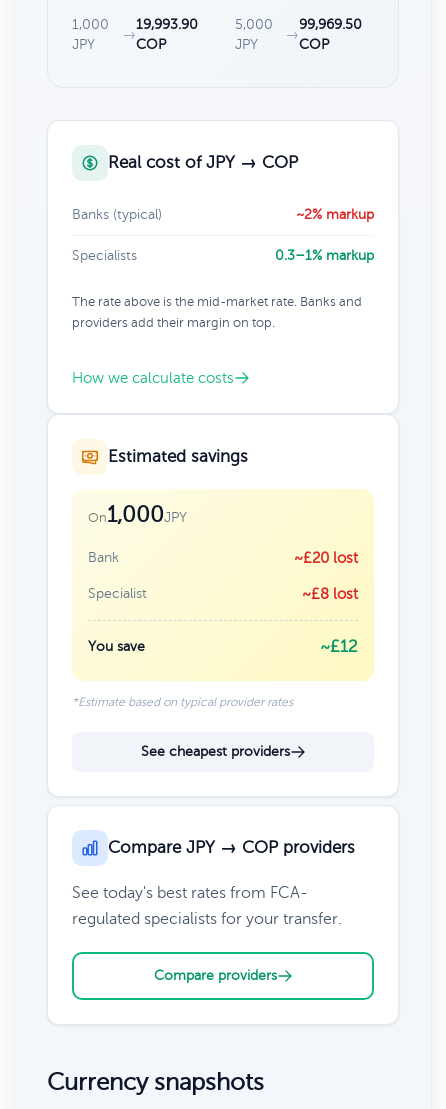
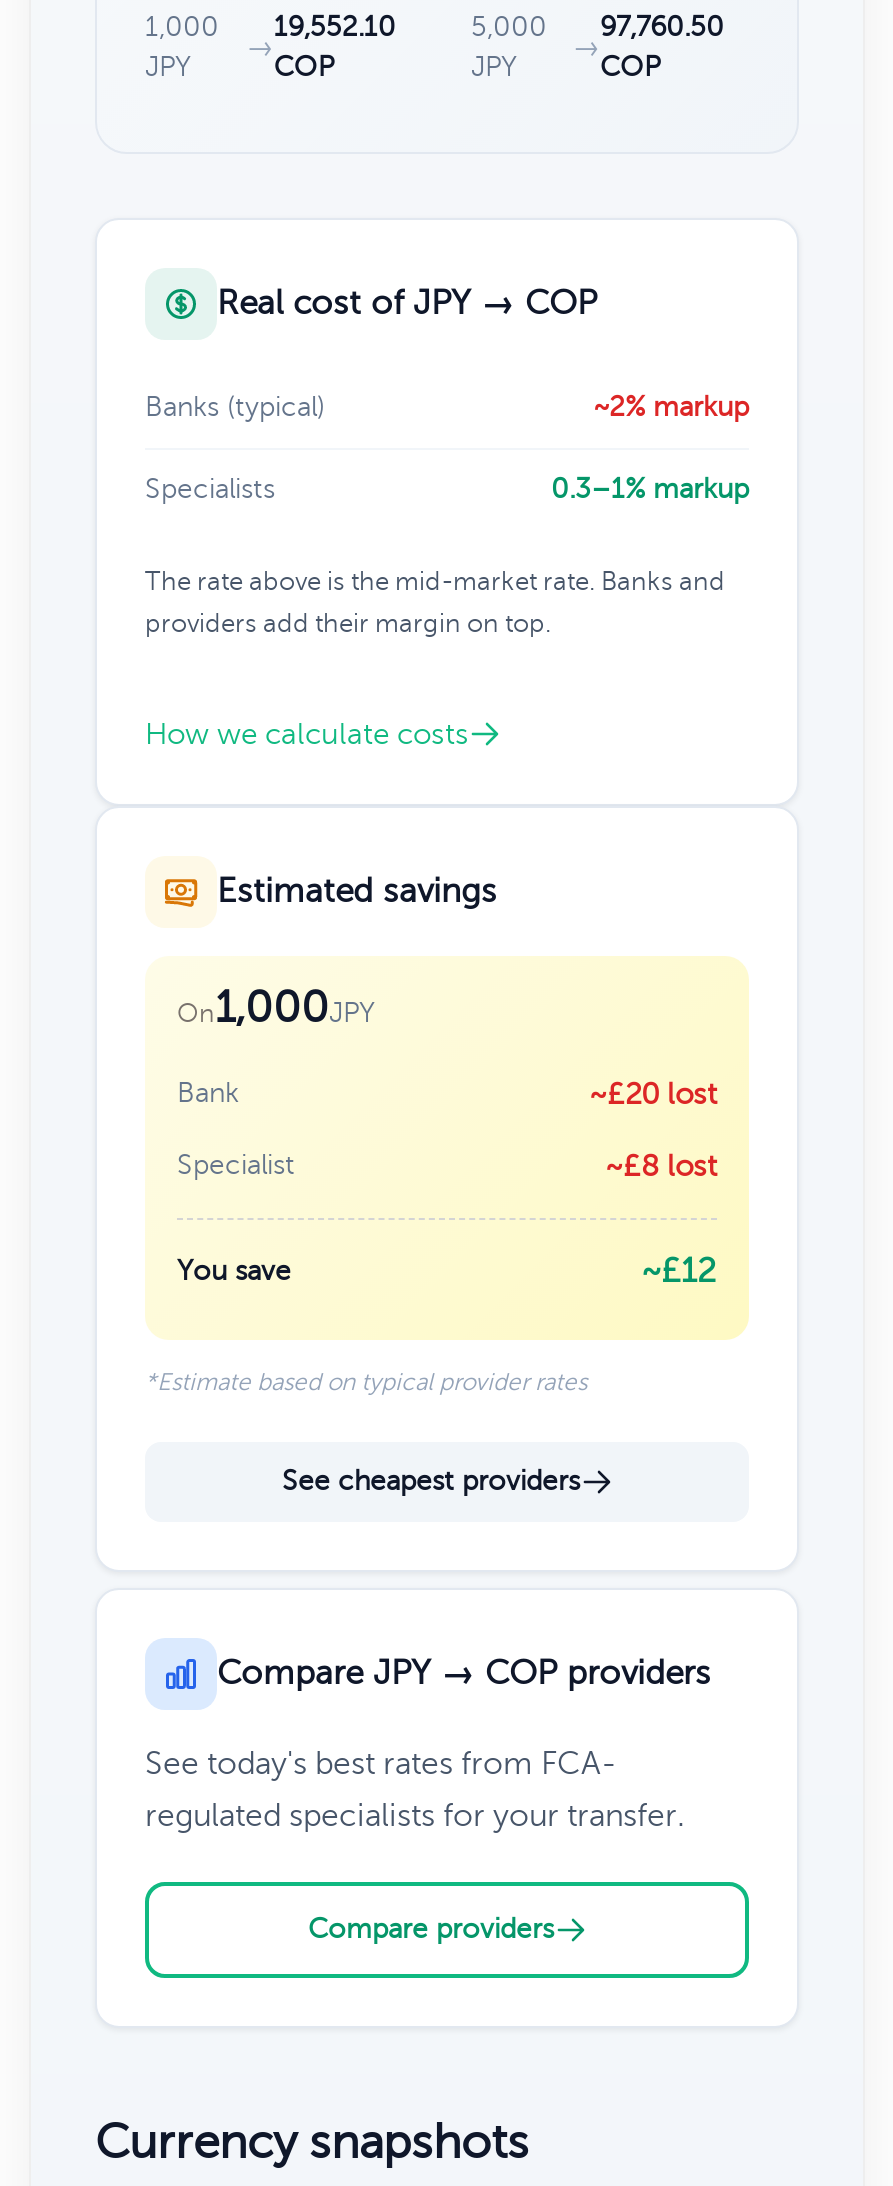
[72,17,198,32] 1,000 19,993.90 -> [145,11,396,41] 1,000 19,552.10
[235,17,362,32] 5,000 99,969.50 -> [471,11,724,41] 5,000 97,760.50

